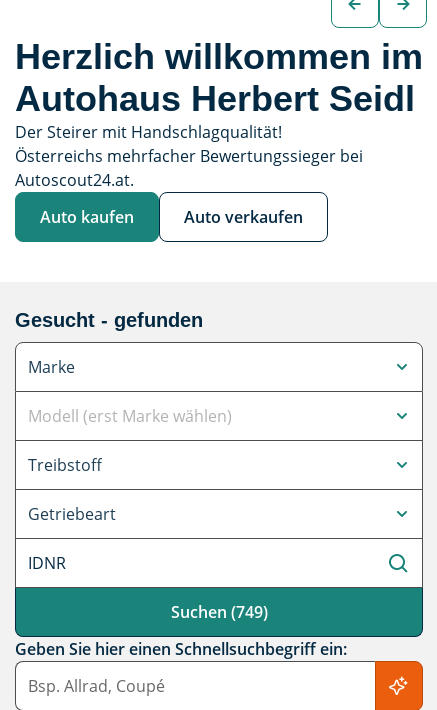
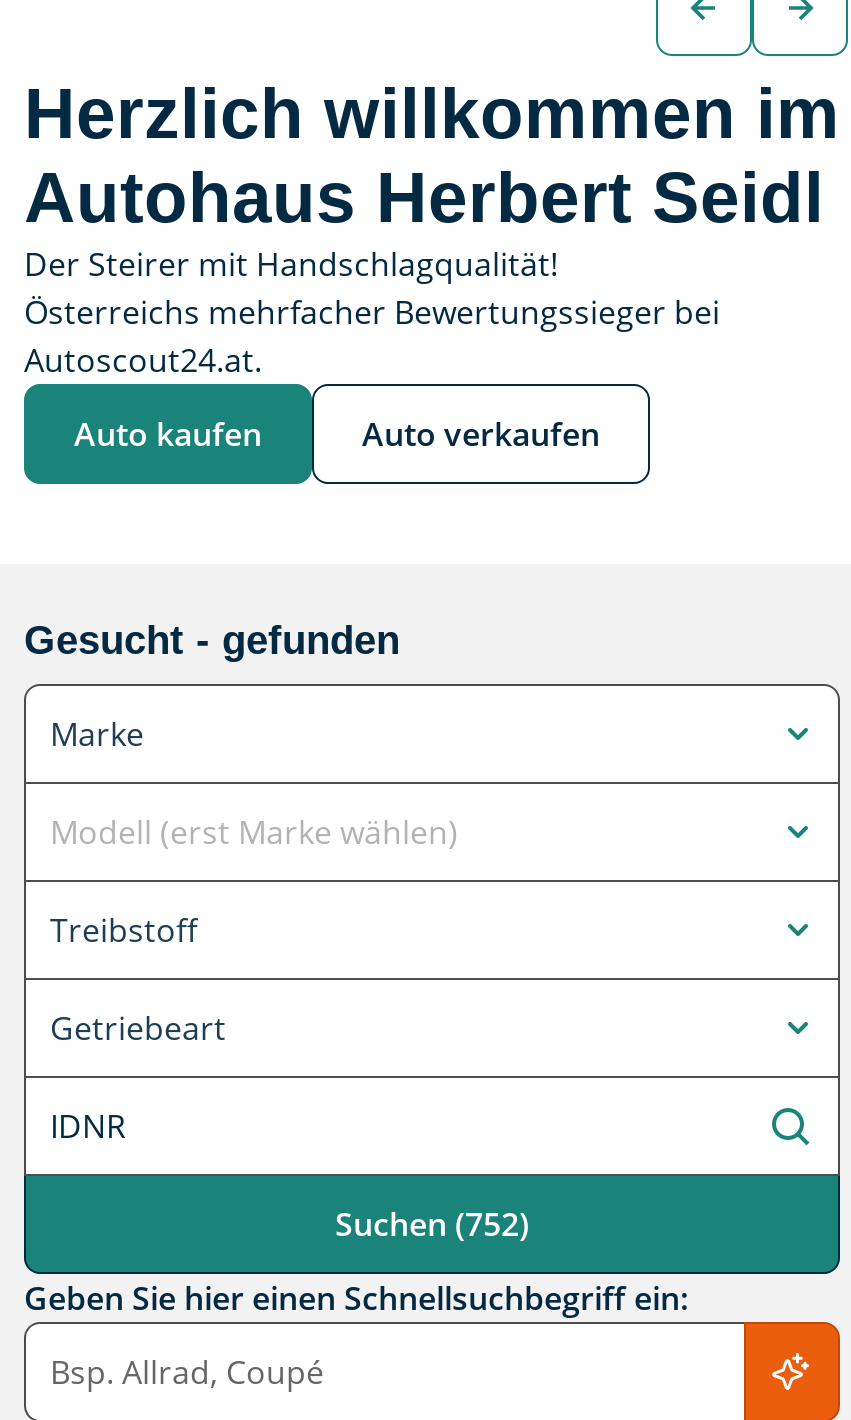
[170,601,267,623] Suchen (749) -> [335,1202,529,1246] Suchen (752)

